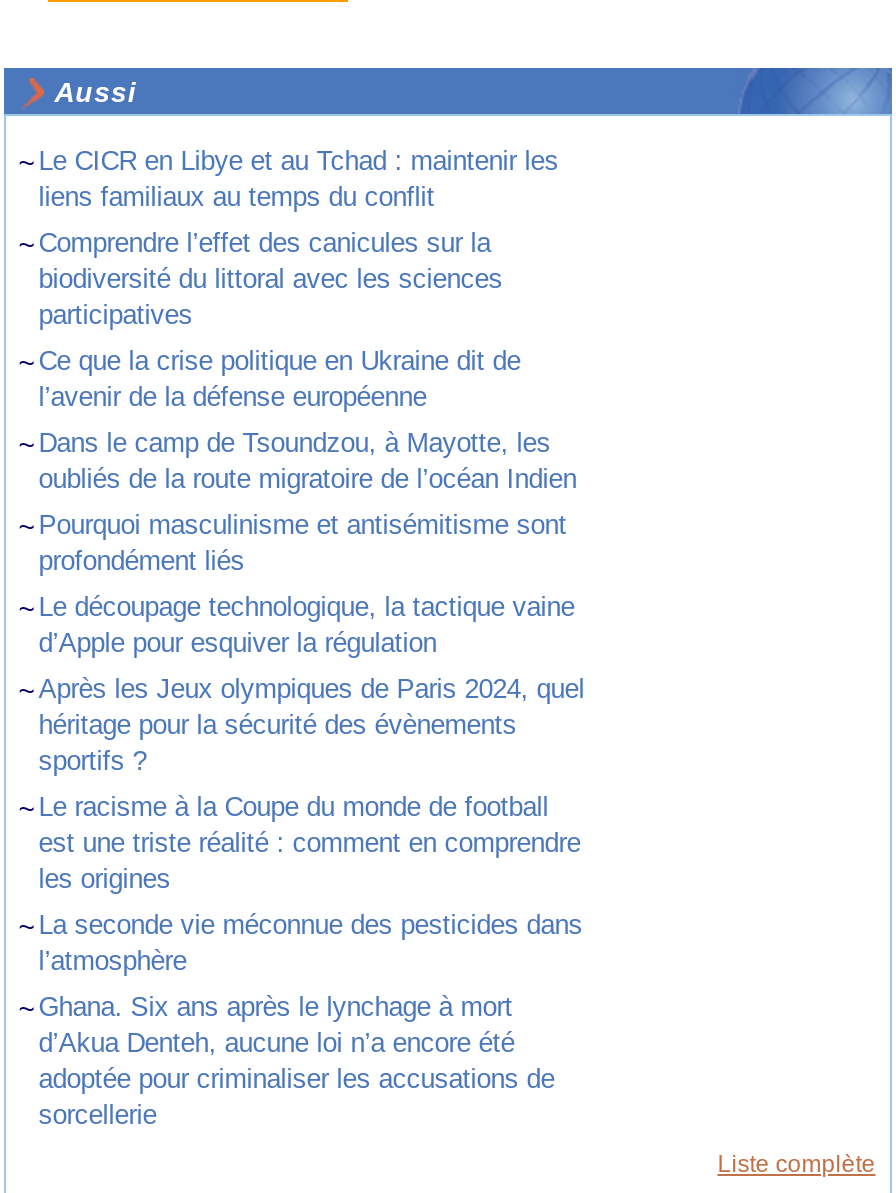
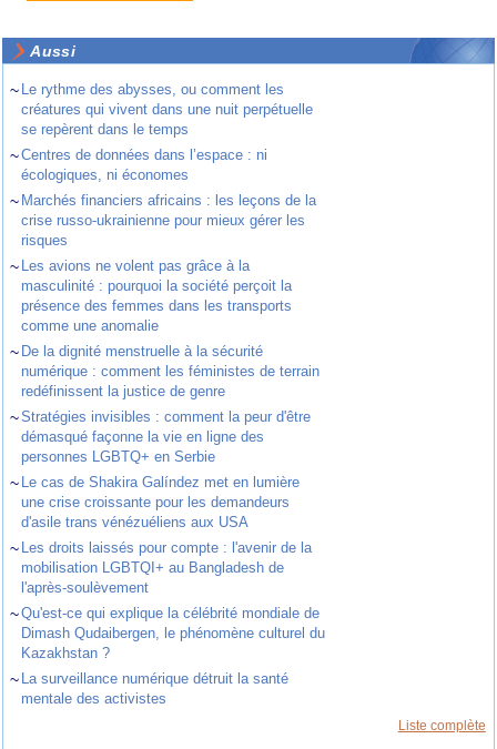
[18,147,558,213] ~ Le CICR en Libye et au Tchad : maintenir les | liens familiaux au temps du conflit -> [10,82,313,138] ~ Le rythme des abysses, ou comment les | créatures qui vivent dans une nuit perpétuelle | se repèrent dans le temps
[18,229,502,331] ~ Comprendre l’effet des canicules sur la | biodiversité du littoral avec les sciences | participatives -> [10,147,268,184] ~ Centres de données dans l’espace : ni | écologiques, ni économes
[18,347,520,413] ~ Ce que la crise politique en Ukraine dit de | l’avenir de la défense européenne -> [10,193,316,249] ~ Marchés financiers africains : les leçons de la | crise russo-ukrainienne pour mieux gérer les | risques
[18,429,576,495] ~ Dans le camp de Tsoundzou, à Mayotte, les | oubliés de la route migratoire de l’océan Indien -> [10,258,292,335] ~ Les avions ne volent pas grâce à la | masculinité : pourquoi la société perçoit la | présence des femmes dans les transports | comme une anomalie
[18,511,566,577] ~ Pourquoi masculinisme et antisémitisme sont | profondément liés -> [10,343,320,400] ~ De la dignité menstruelle à la sécurité | numérique : comment les féministes de terrain | redéfinissent la justice de genre
[18,593,574,659] ~ Le découpage technologique, la tactique vaine | d’Apple pour esquiver la régulation -> [10,409,311,465] ~ Stratégies invisibles : comment la peur d'être | démasqué façonne la vie en ligne des | personnes LGBTQ+ en Serbie
[18,675,584,777] ~ Après les Jeux olympiques de Paris 2024, quel | héritage pour la sécurité des évènements | sportifs ? -> [10,474,300,531] ~ Le cas de Shakira Galíndez met en lumière | une crise croissante pour les demandeurs | d'asile trans vénézuéliens aux USA
[18,793,580,895] ~ Le racisme à la Coupe du monde de football | est une triste réalité : comment en comprendre | les origines -> [10,540,312,596] ~ Les droits laissés pour compte : l'avenir de la | mobilisation LGBTQI+ au Bangladesh de | l'après-soulèvement
[18,911,582,977] ~ La seconde vie méconnue des pesticides dans | l’atmosphère -> [10,605,325,662] ~ Qu'est-ce qui explique la célébrité mondiale de | Dimash Qudaibergen, le phénomène culturel du | Kazakhstan ?
[18,993,554,1131] ~ Ghana. Six ans après le lynchage à mort | d’Akua Denteh, aucune loi n’a encore été | adoptée pour criminaliser les accusations de | sorcellerie -> [10,671,289,707] ~ La surveillance numérique détruit la santé | mentale des activistes

